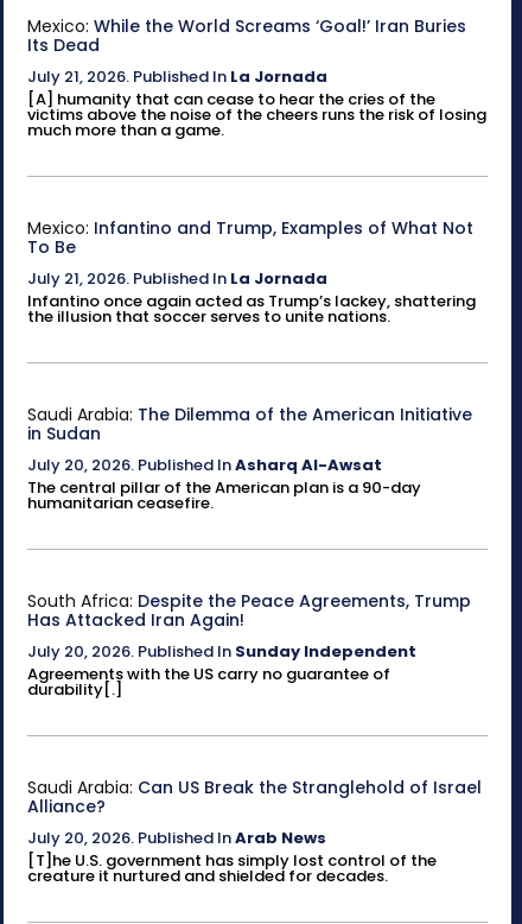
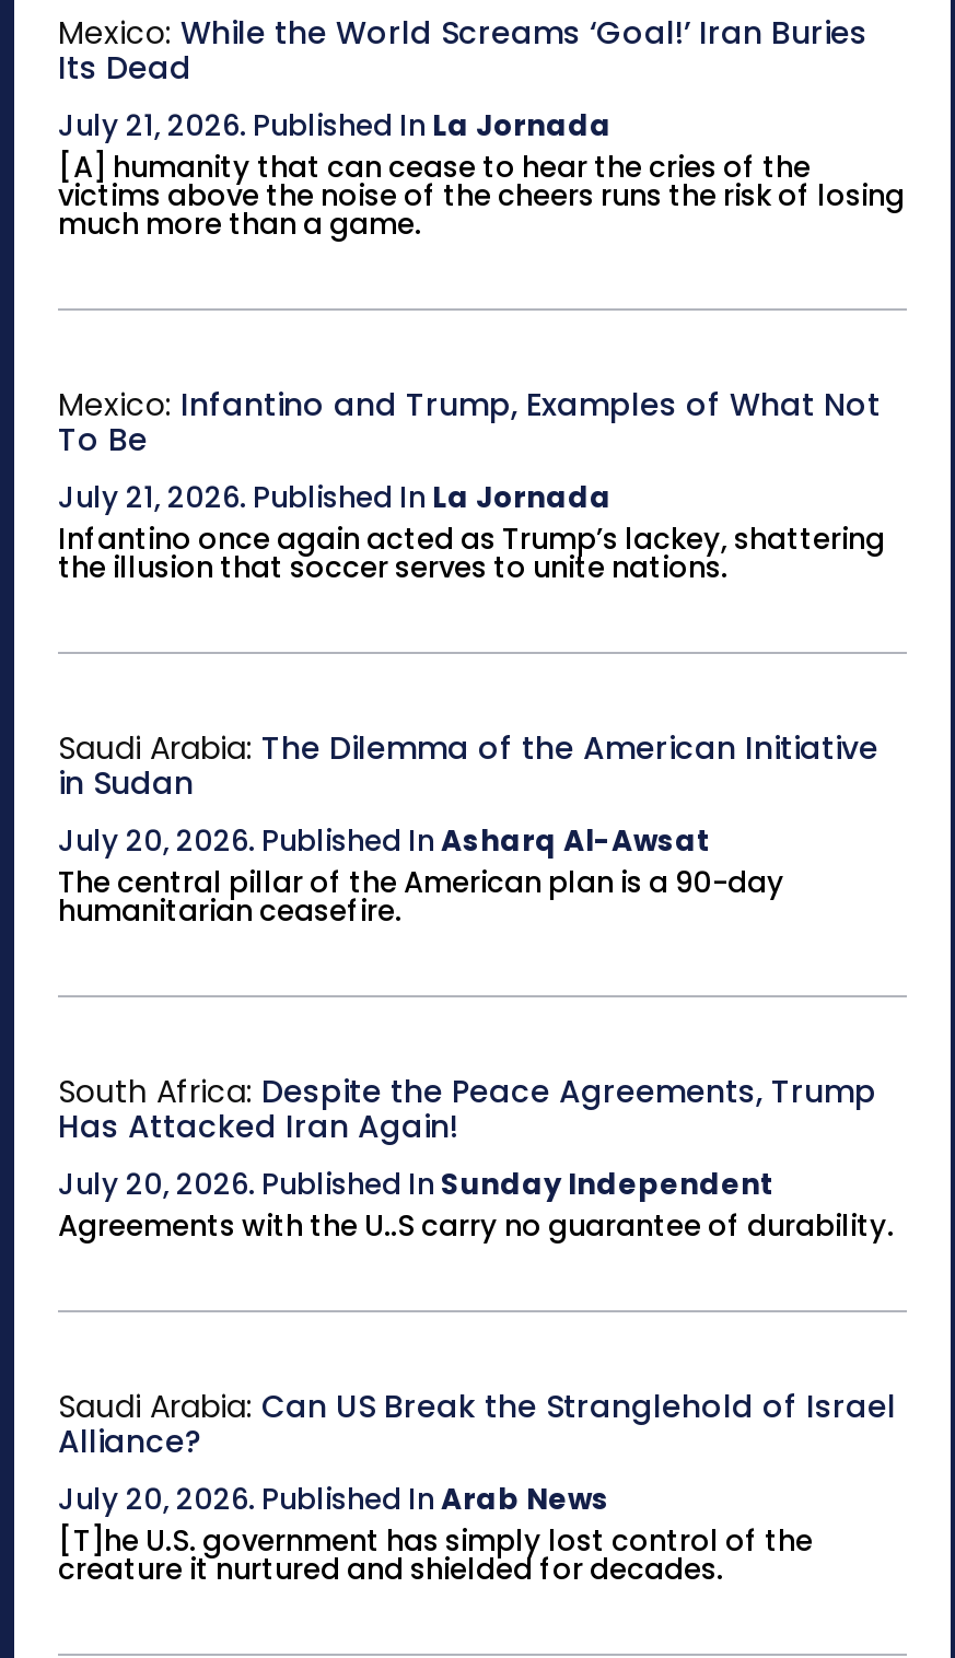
[27,663,390,701] Agreements with the US carry no guarantee of | durability[.] -> [58,1205,894,1247] Agreements with the U..S carry no guarantee of durability.

